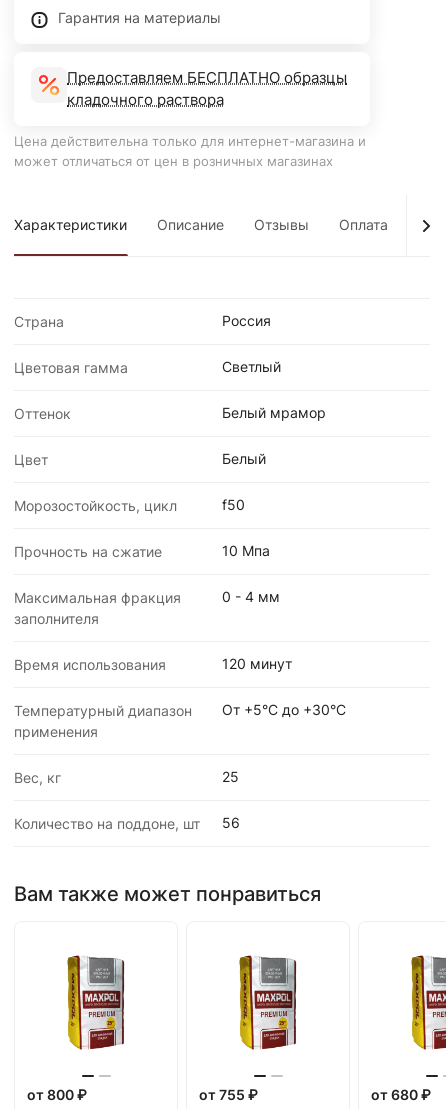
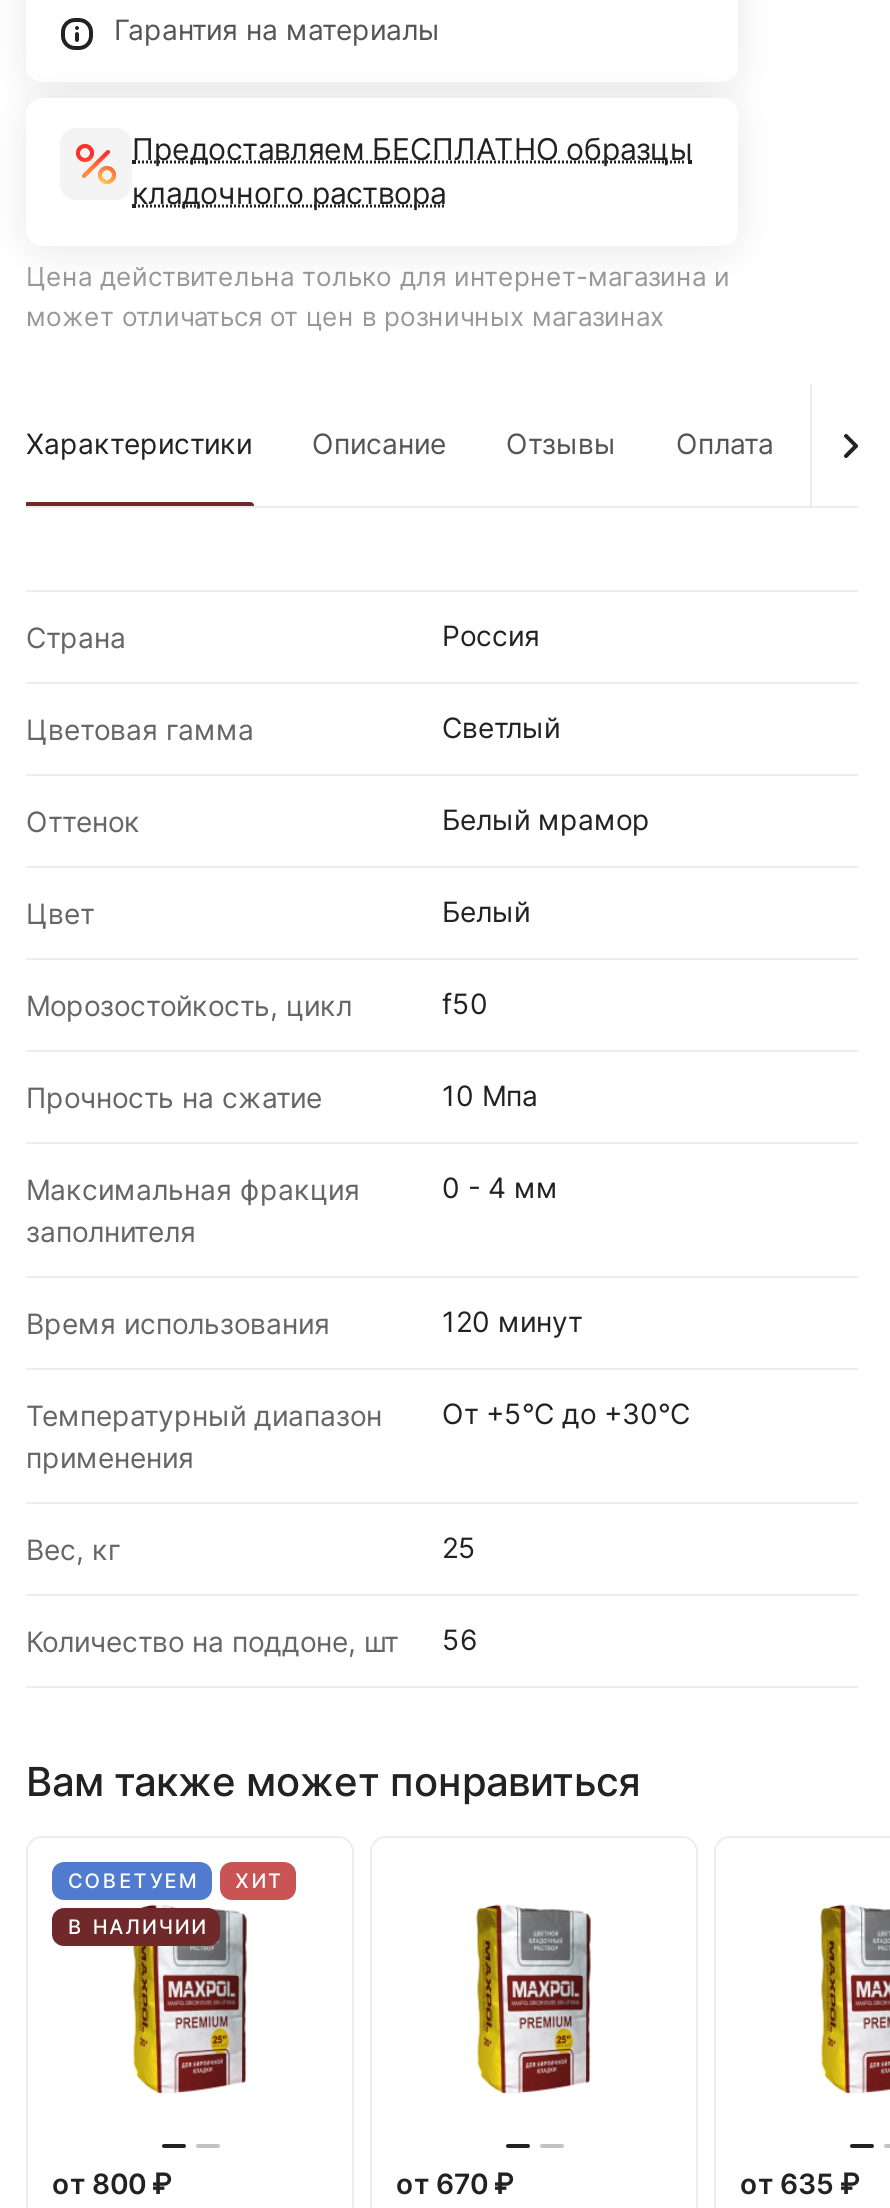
none -> [68,1867,284,1937] СОВЕТУЕМ | ХИТ | В НАЛИЧИИ
[199,1086,258,1103] от 755 ₽ -> [396,2165,514,2199] от 670 ₽
[371,1086,431,1103] от 680 ₽ -> [740,2165,860,2199] от 635 ₽

